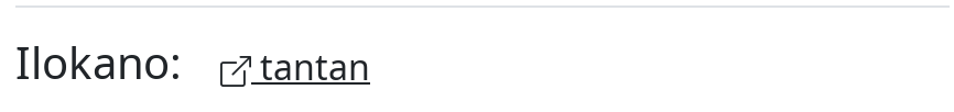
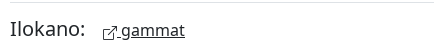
[251,41,370,89] tantan -> [117,19,185,41] gammat

